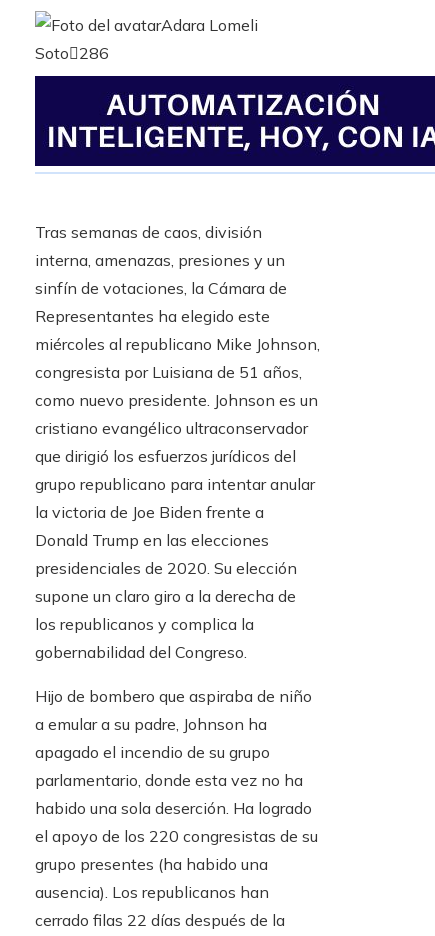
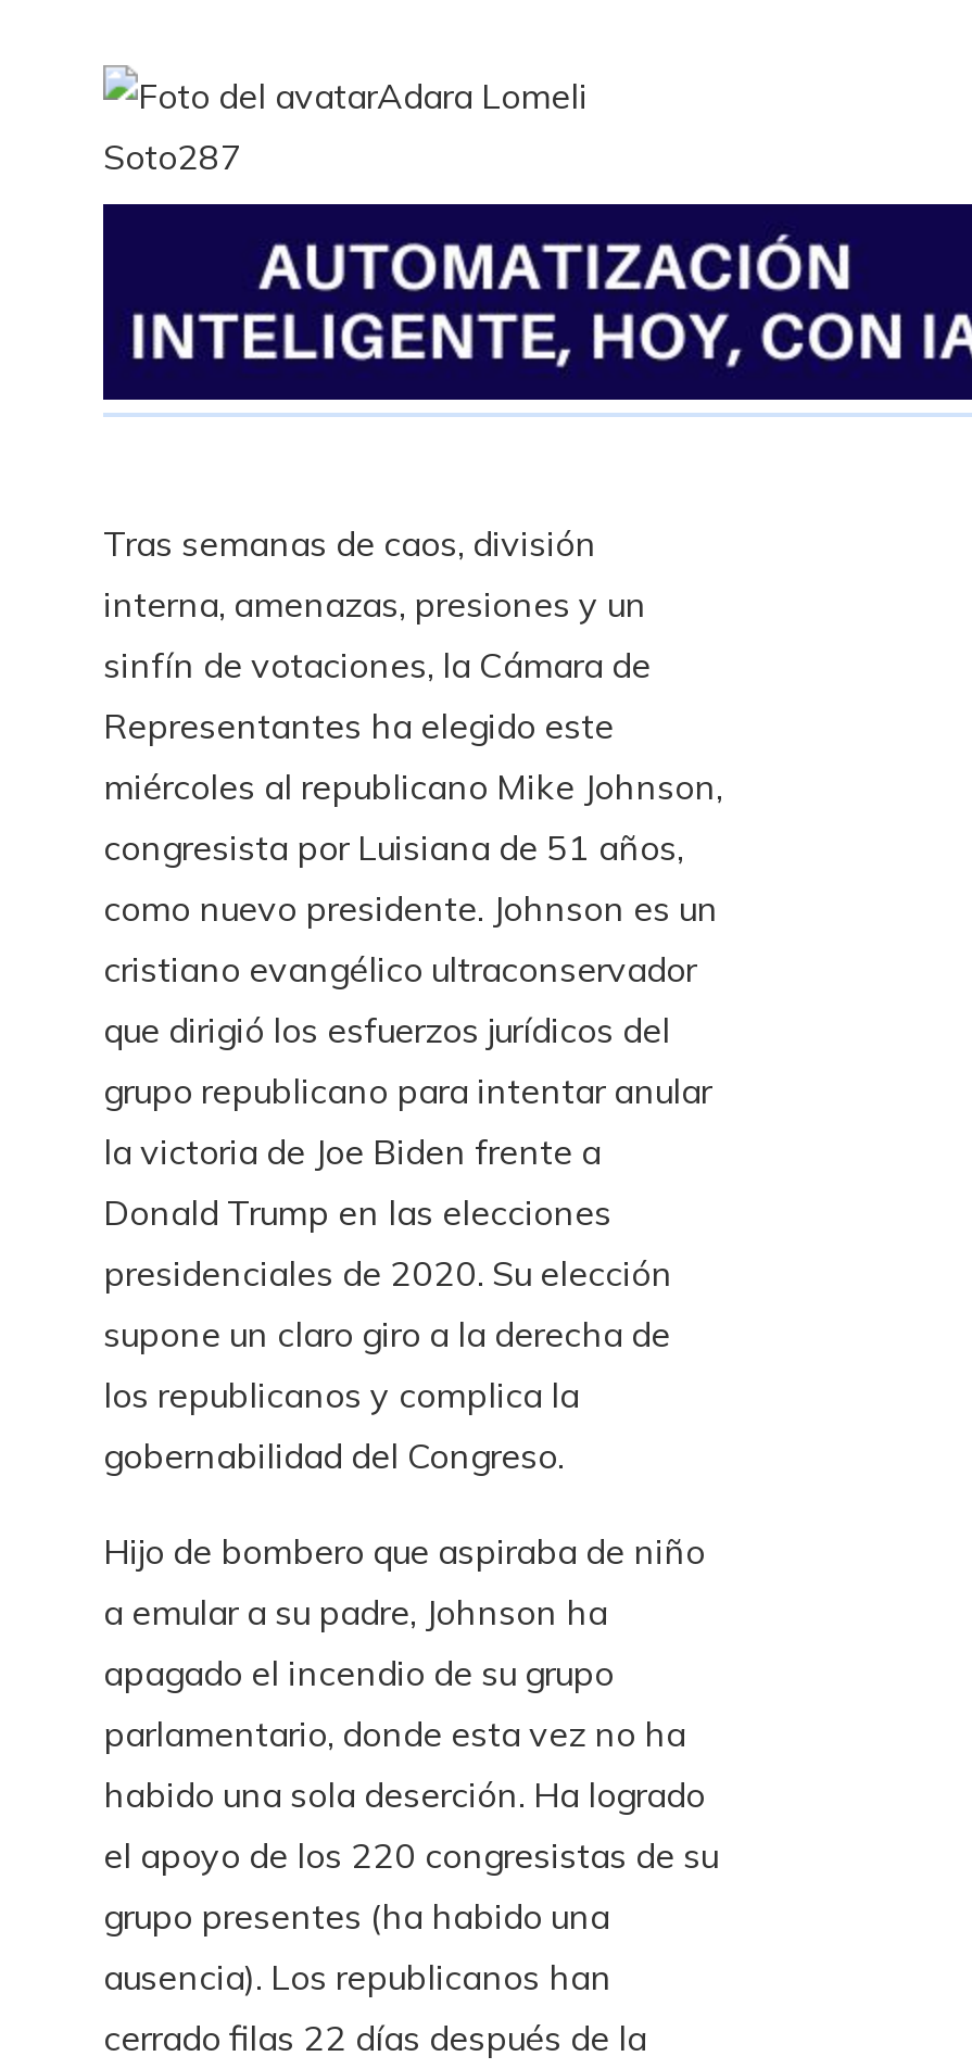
[35,43,109,63] Soto 286 -> [103,135,242,178] Soto287

